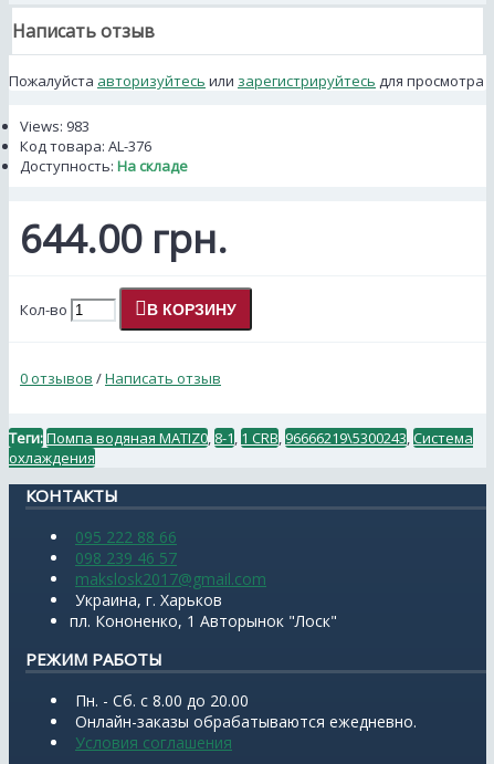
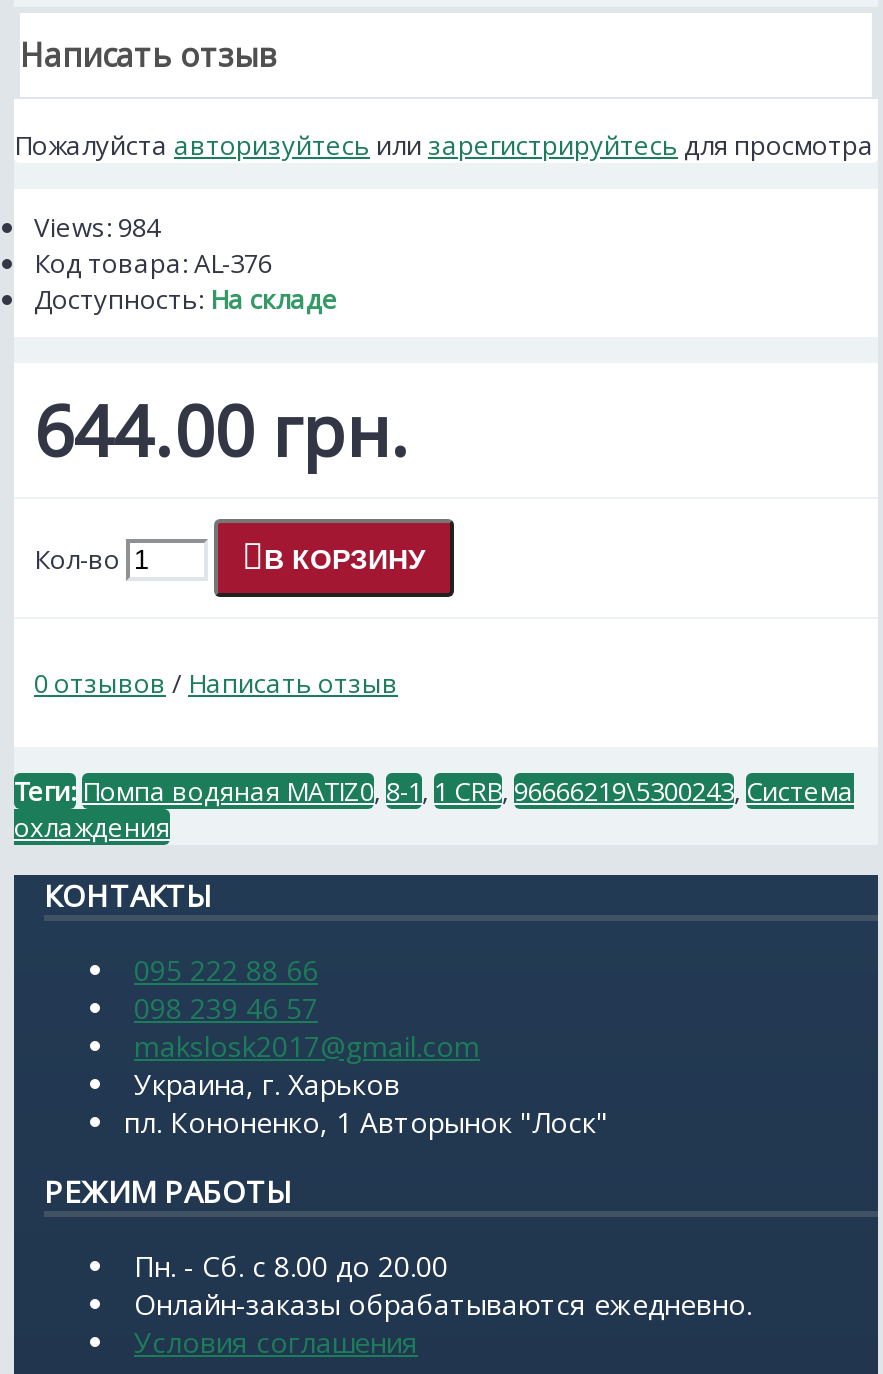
[20,116,90,136] Views: 983 -> [34,208,160,244] Views: 984

